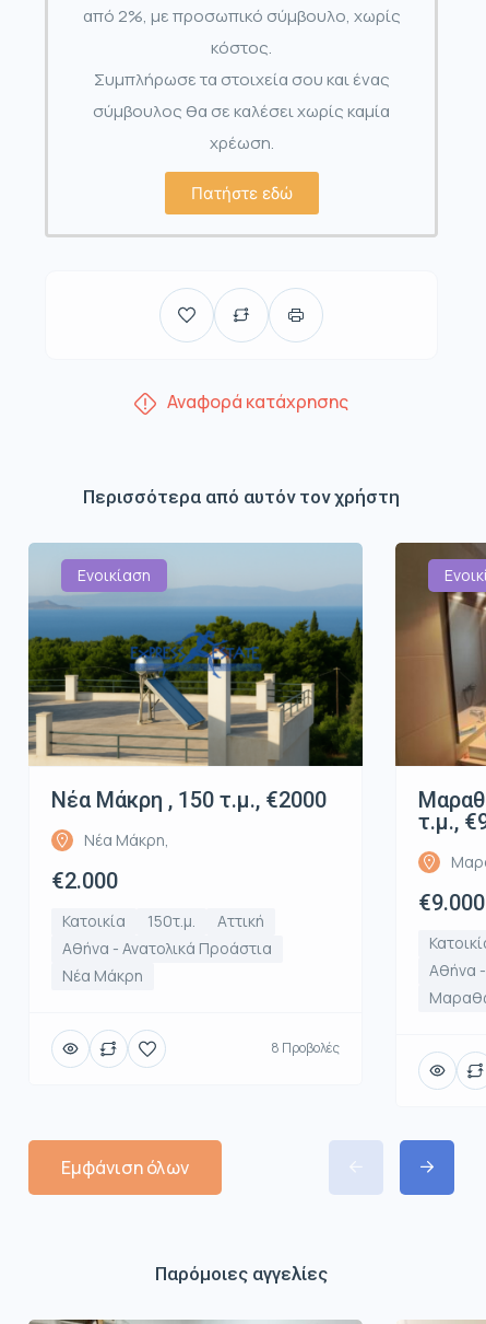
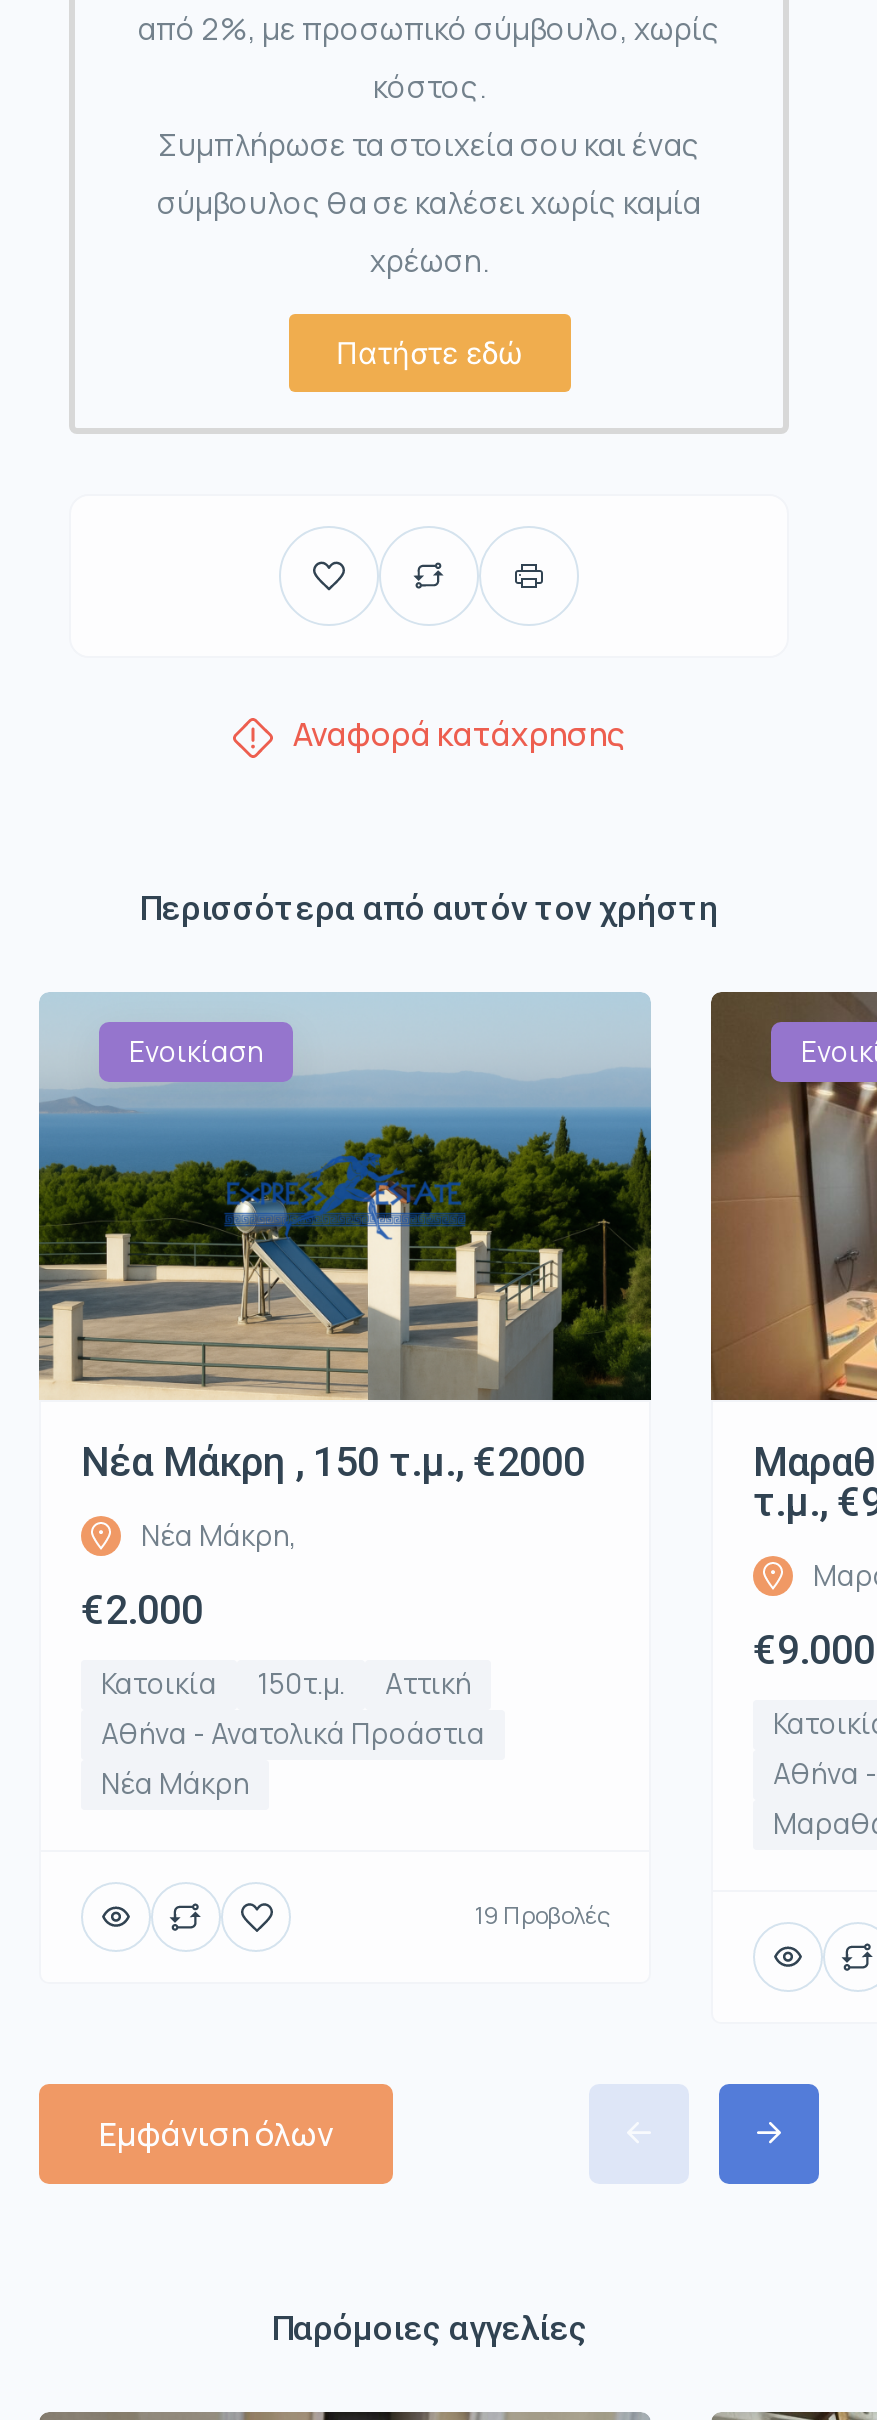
[271,1039,340,1057] 8 Προβολές -> [475,1899,609,1933] 19 Προβολές

